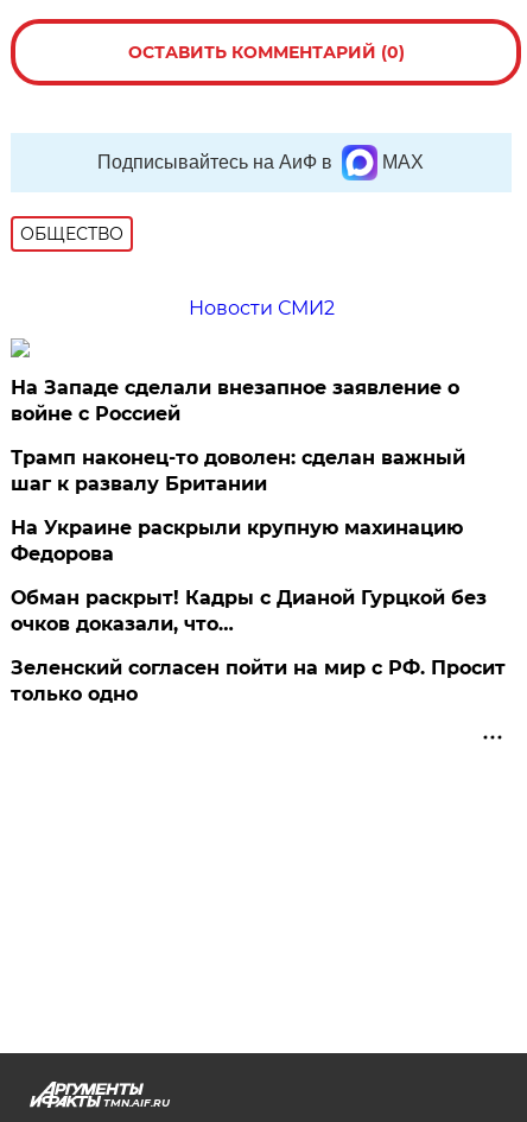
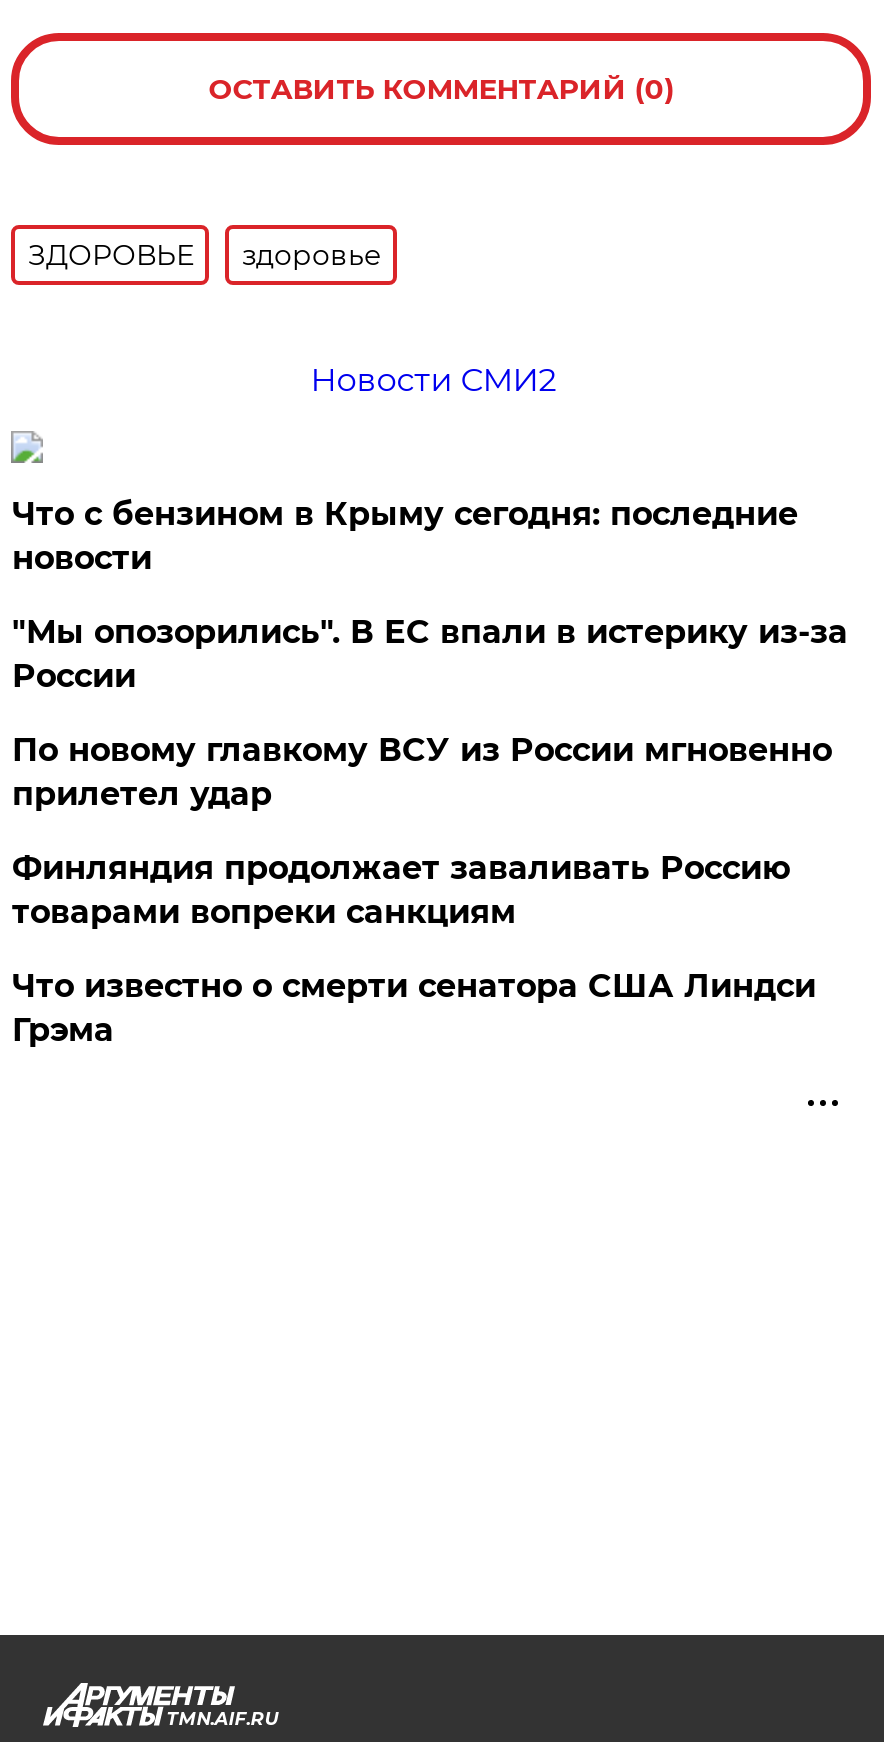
[21,152,424,245] Подписывайтесь на АиФ в | MAX | ОБЩЕСТВО -> [28,237,382,273] ЗДОРОВЬЕ | здоровье
[11,376,460,425] На Западе сделали внезапное заявление о | войне с Россией -> [12,495,798,577] Что с бензином в Крыму сегодня: последние | новости
[11,446,466,495] Трамп наконец-то доволен: сделан важный | шаг к развалу Британии -> [12,613,848,695] "Мы опозорились". В ЕС впали в истерику из-за | России
[11,516,463,565] На Украине раскрыли крупную махинацию | Федорова -> [12,731,832,813] По новому главкому ВСУ из России мгновенно | прилетел удар
[11,587,487,635] Обман раскрыт! Кадры с Дианой Гурцкой без | очков доказали, что… -> [12,849,790,931] Финляндия продолжает заваливать Россию | товарами вопреки санкциям
[11,657,506,705] Зеленский согласен пойти на мир с РФ. Просит | только одно -> [12,967,816,1049] Что известно о смерти сенатора США Линдси | Грэма

